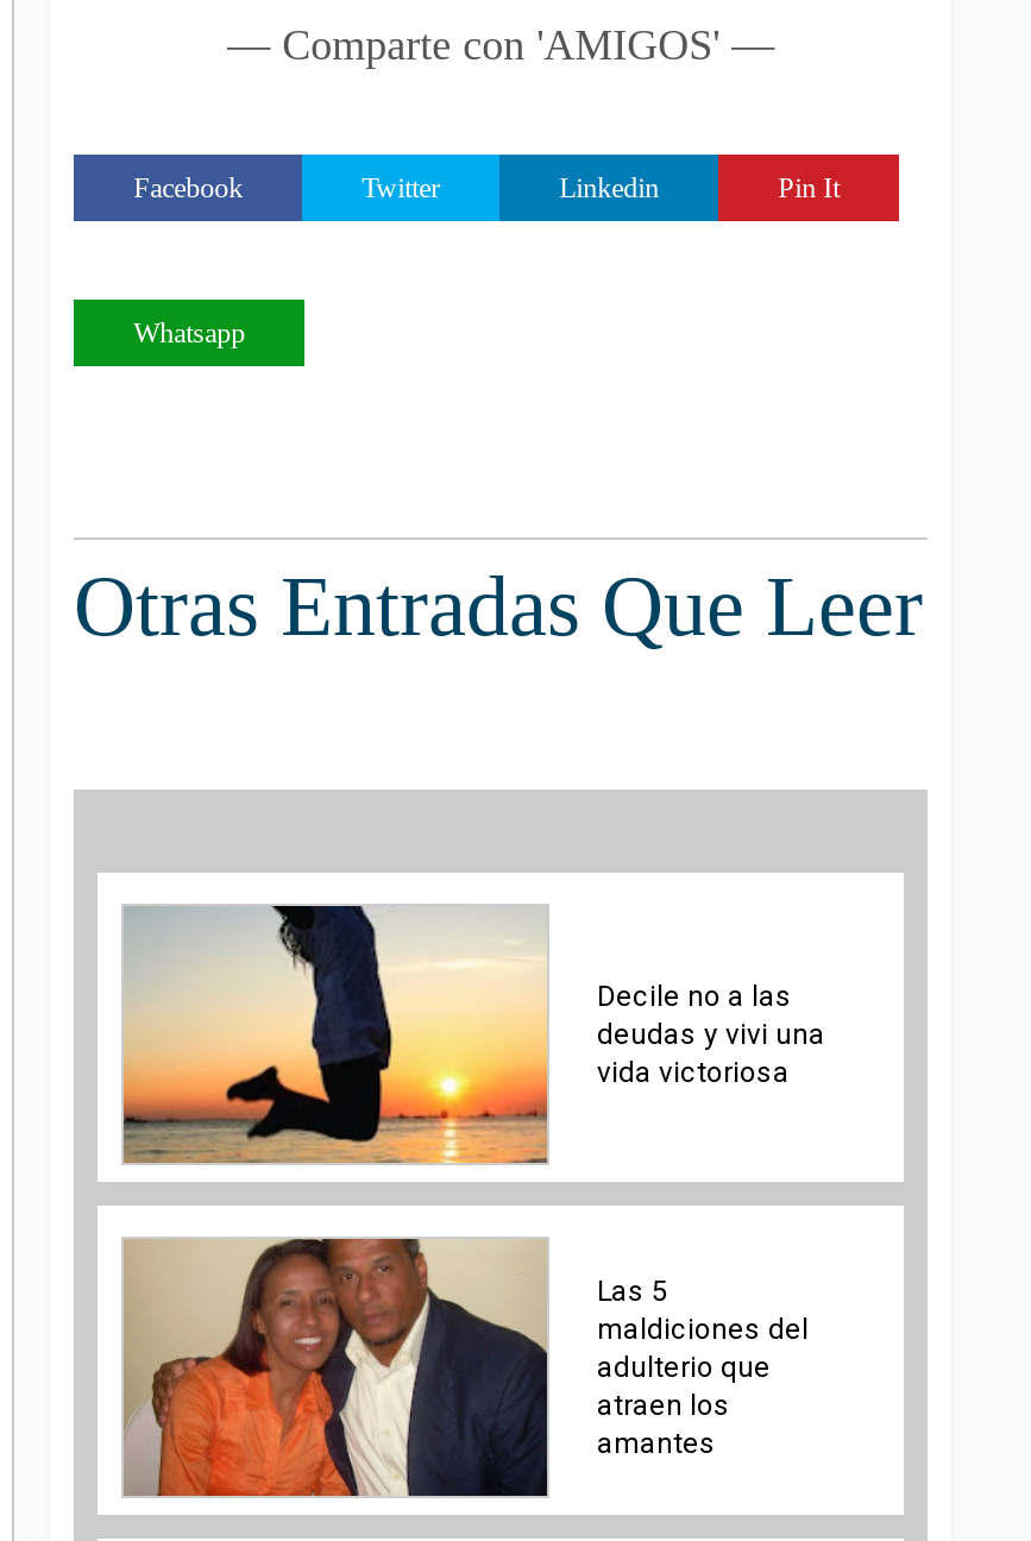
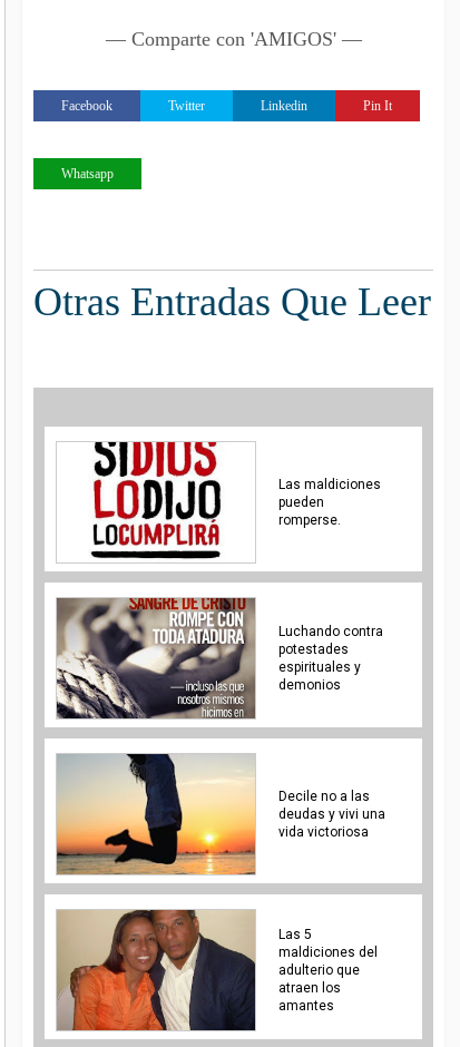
none -> [57,597,383,720] [image] | Luchando contra | potestades | espirituales y | demonios
none -> [57,441,222,560] [image]
none -> [278,477,381,528] Las maldiciones | pueden | romperse.

